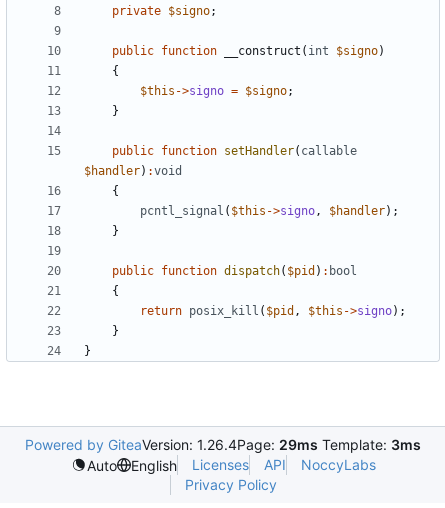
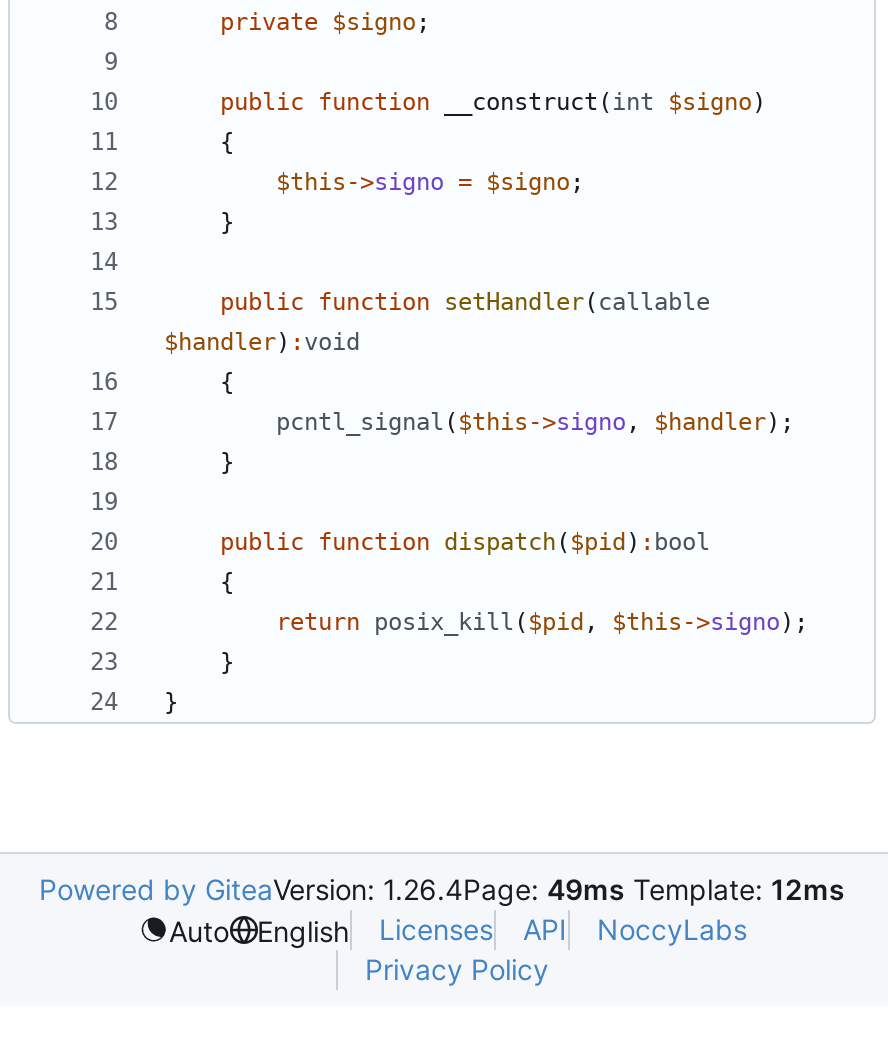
[25,436,421,453] Powered by GiteaVersion: 1.26.4Page: 29ms Template: 3ms -> [39,873,845,907] Powered by GiteaVersion: 1.26.4Page: 49ms Template: 12ms

